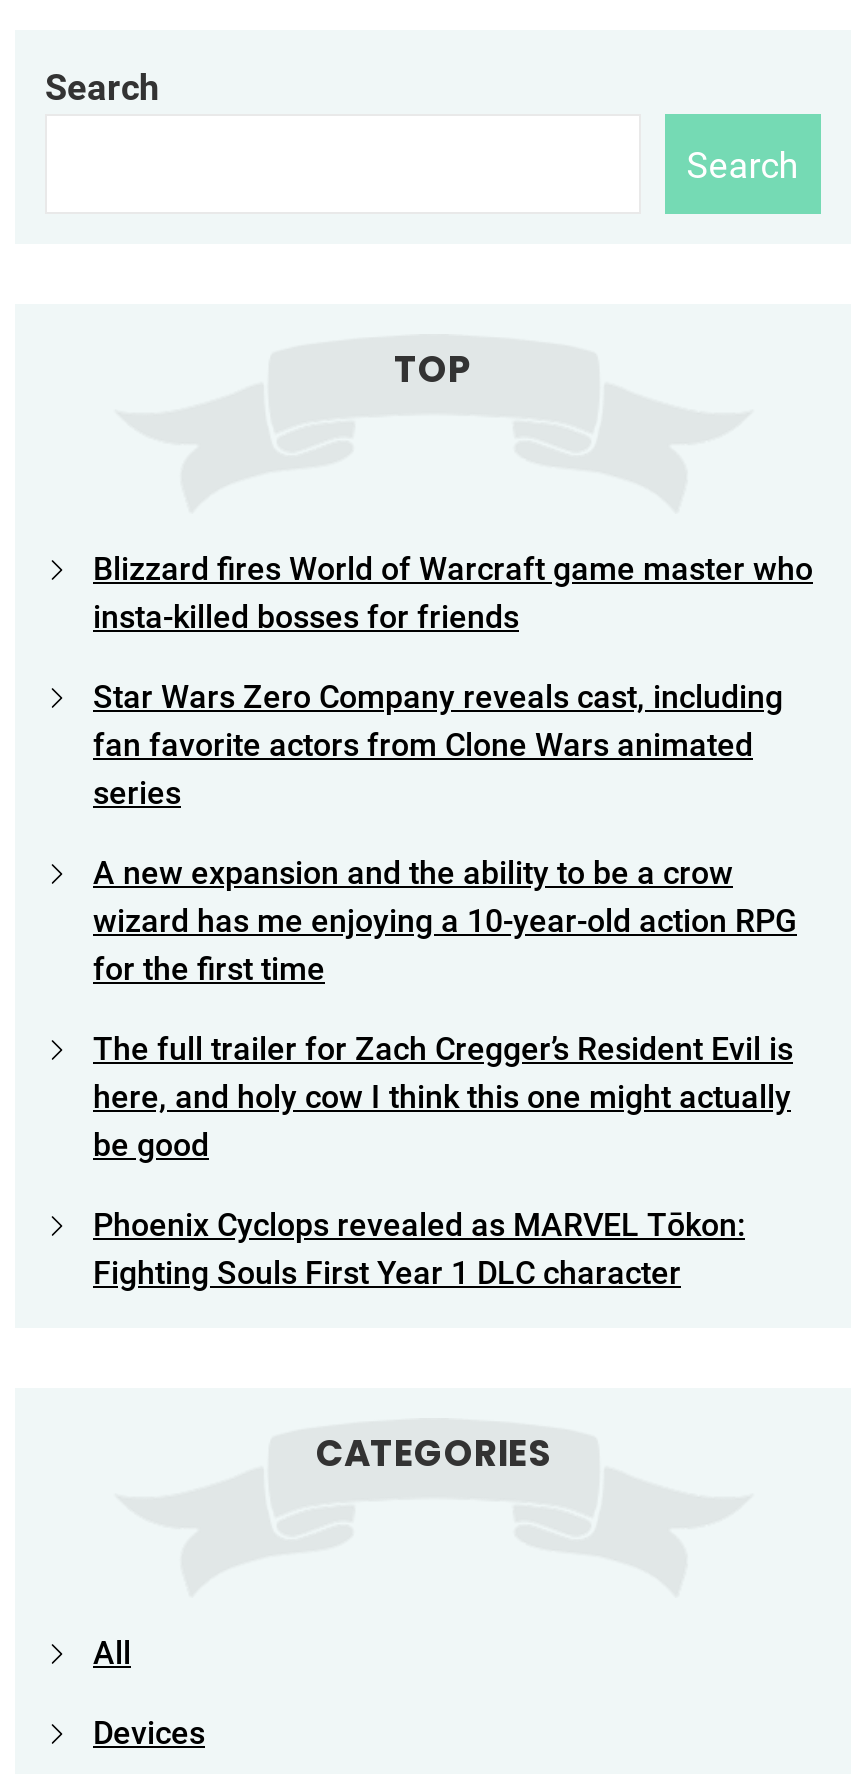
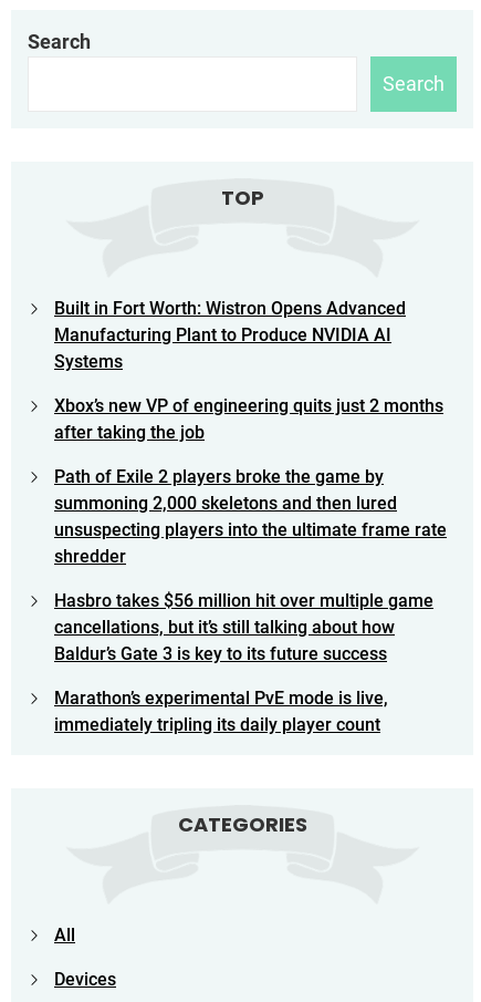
[93,550,813,636] Blizzard fires World of Warcraft game master who | insta-killed bosses for friends -> [54,298,406,372] Built in Fort Worth: Wistron Opens Advanced | Manufacturing Plant to Produce NVIDIA AI | Systems
[93,678,783,812] Star Wars Zero Company reveals cast, including | fan favorite actors from Clone Wars animated | series -> [54,395,443,443] Xbox’s new VP of engineering quits just 2 months | after taking the job
[93,854,797,988] A new expansion and the ability to be a crow | wizard has me enjoying a 10-year-old action RPG | for the first time -> [54,466,447,567] Path of Exile 2 players broke the game by | summoning 2,000 skeletons and then lured | unsuspecting players into the ultimate frame rate | shredder
[93,1030,793,1164] The full trailer for Zach Cregger’s Resident Evil is | here, and holy cow I think this one might actually | be good -> [54,590,433,664] Hasbro takes $56 million hit over multiple game | cancellations, but it’s still talking about how | Baldur’s Gate 3 is key to its future success
[93,1206,745,1292] Phoenix Cyclops revealed as MARVEL Tōkon: | Fighting Souls First Year 1 DLC character -> [54,688,388,735] Marathon’s experimental PvE mode is live, | immediately tripling its daily player count

